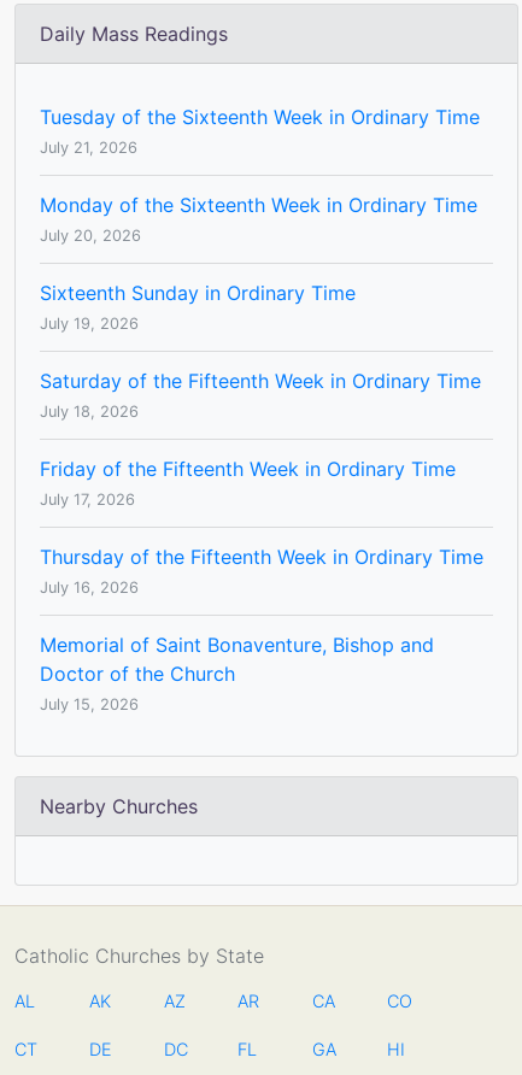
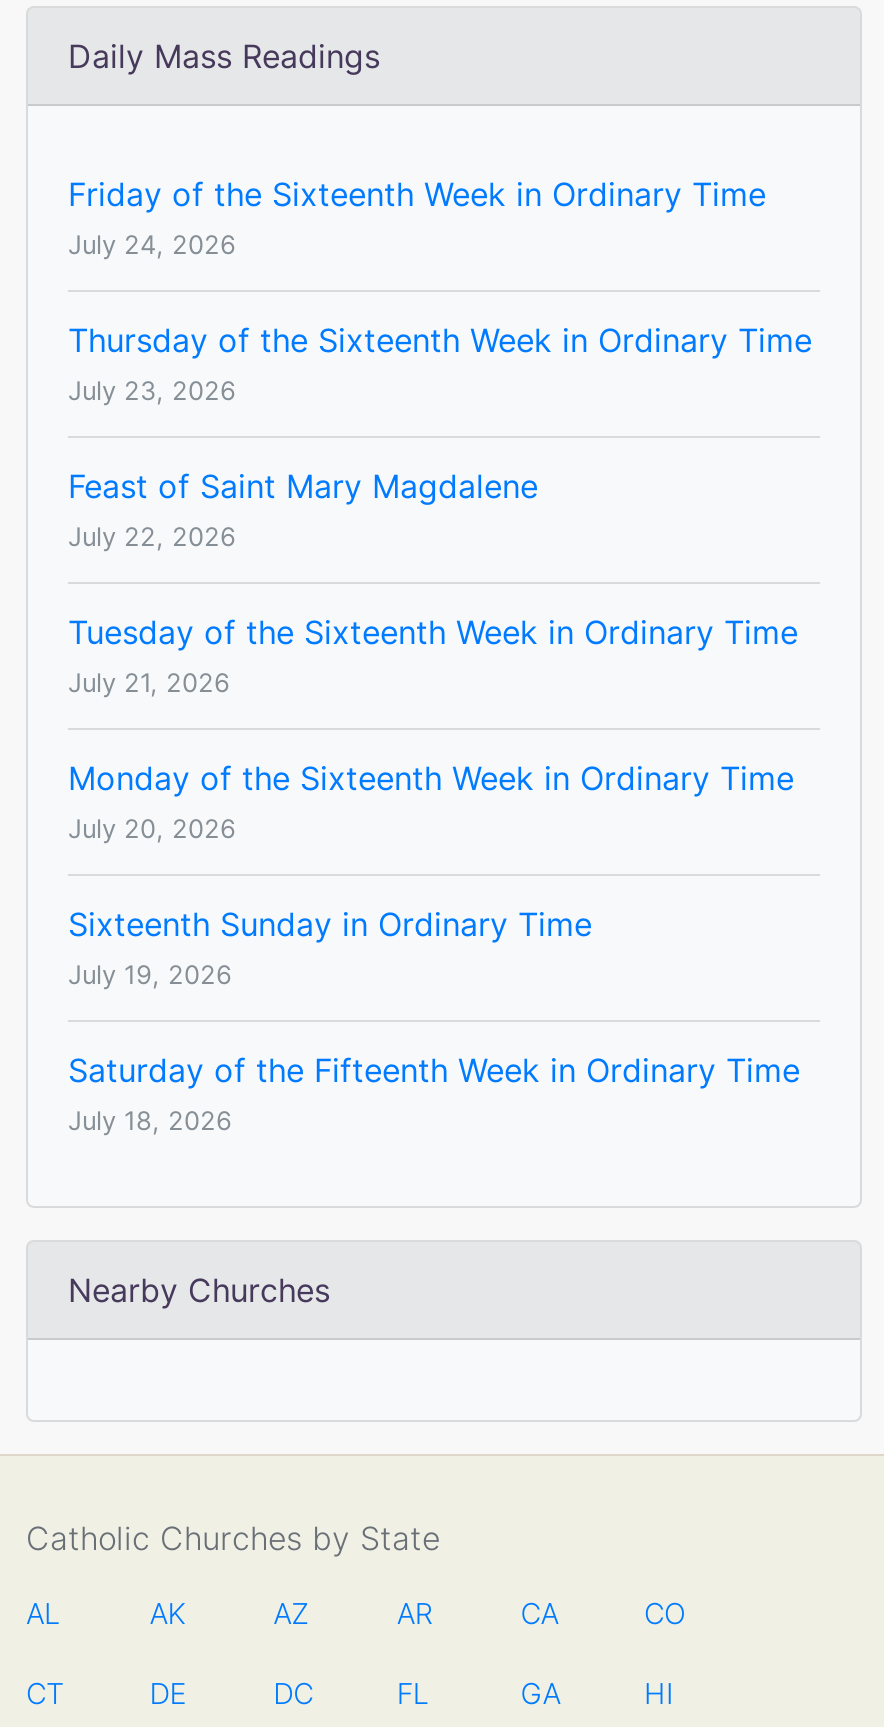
none -> [68,174,812,552] Friday of the Sixteenth Week in Ordinary Time | July 24, 2026 | Thursday of the Sixteenth Week in Ordinary Time | July 23, 2026 | Feast of Saint Mary Magdalene | July 22, 2026
moved [40,105,481,421] -> [68,612,800,1136]: Tuesday of the Sixteenth Week in Ordinary Time | July 21, 2026 | Monday of the Sixteenth Week in Ordinary Time | July 20, 2026 | Sixteenth Sunday in Ordinary Time | July 19, 2026 | Saturday of the Fifteenth Week in Ordinary Time | July 18, 2026
[40,457,483,714] Friday of the Fifteenth Week in Ordinary Time | July 17, 2026 | Thursday of the Fifteenth Week in Ordinary Time | July 16, 2026 | Memorial of Saint Bonaventure, Bishop and | Doctor of the Church | July 15, 2026 -> none

